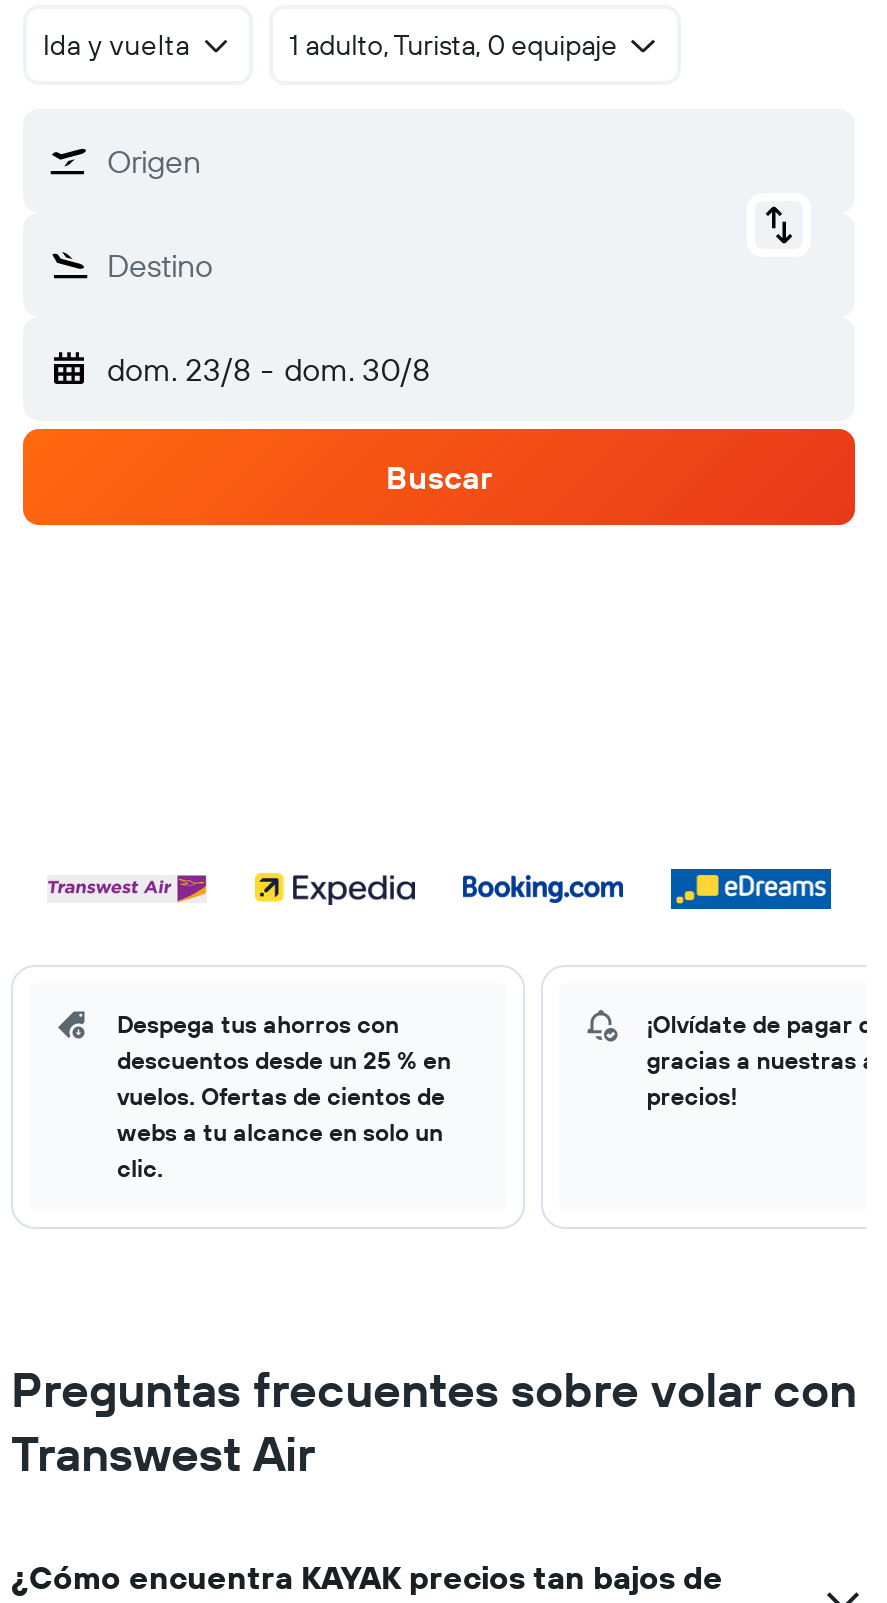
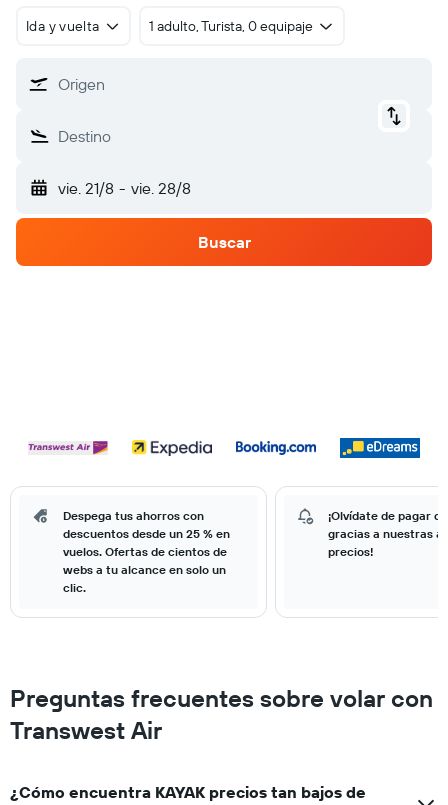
[107,349,430,389] dom. 23/8 - dom. 30/8 -> [58,178,191,198] vie. 21/8 - vie. 28/8

